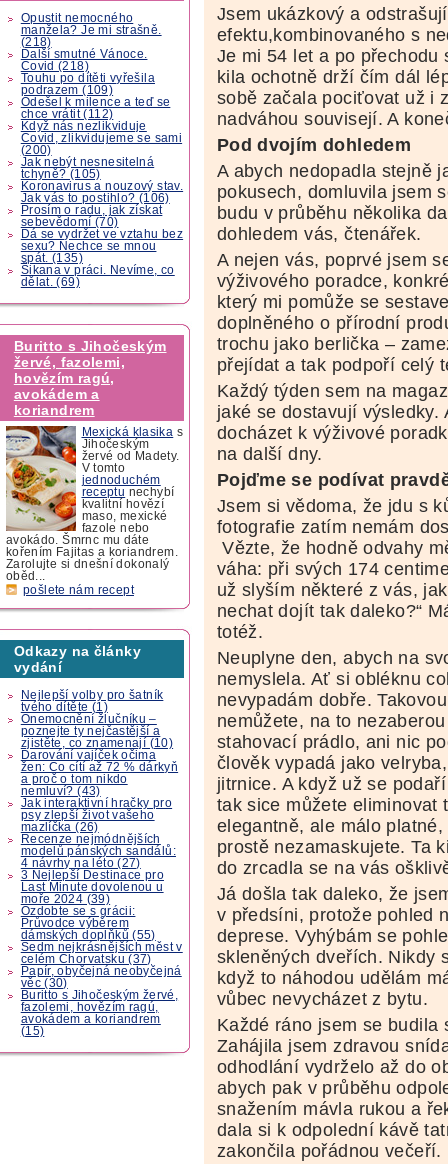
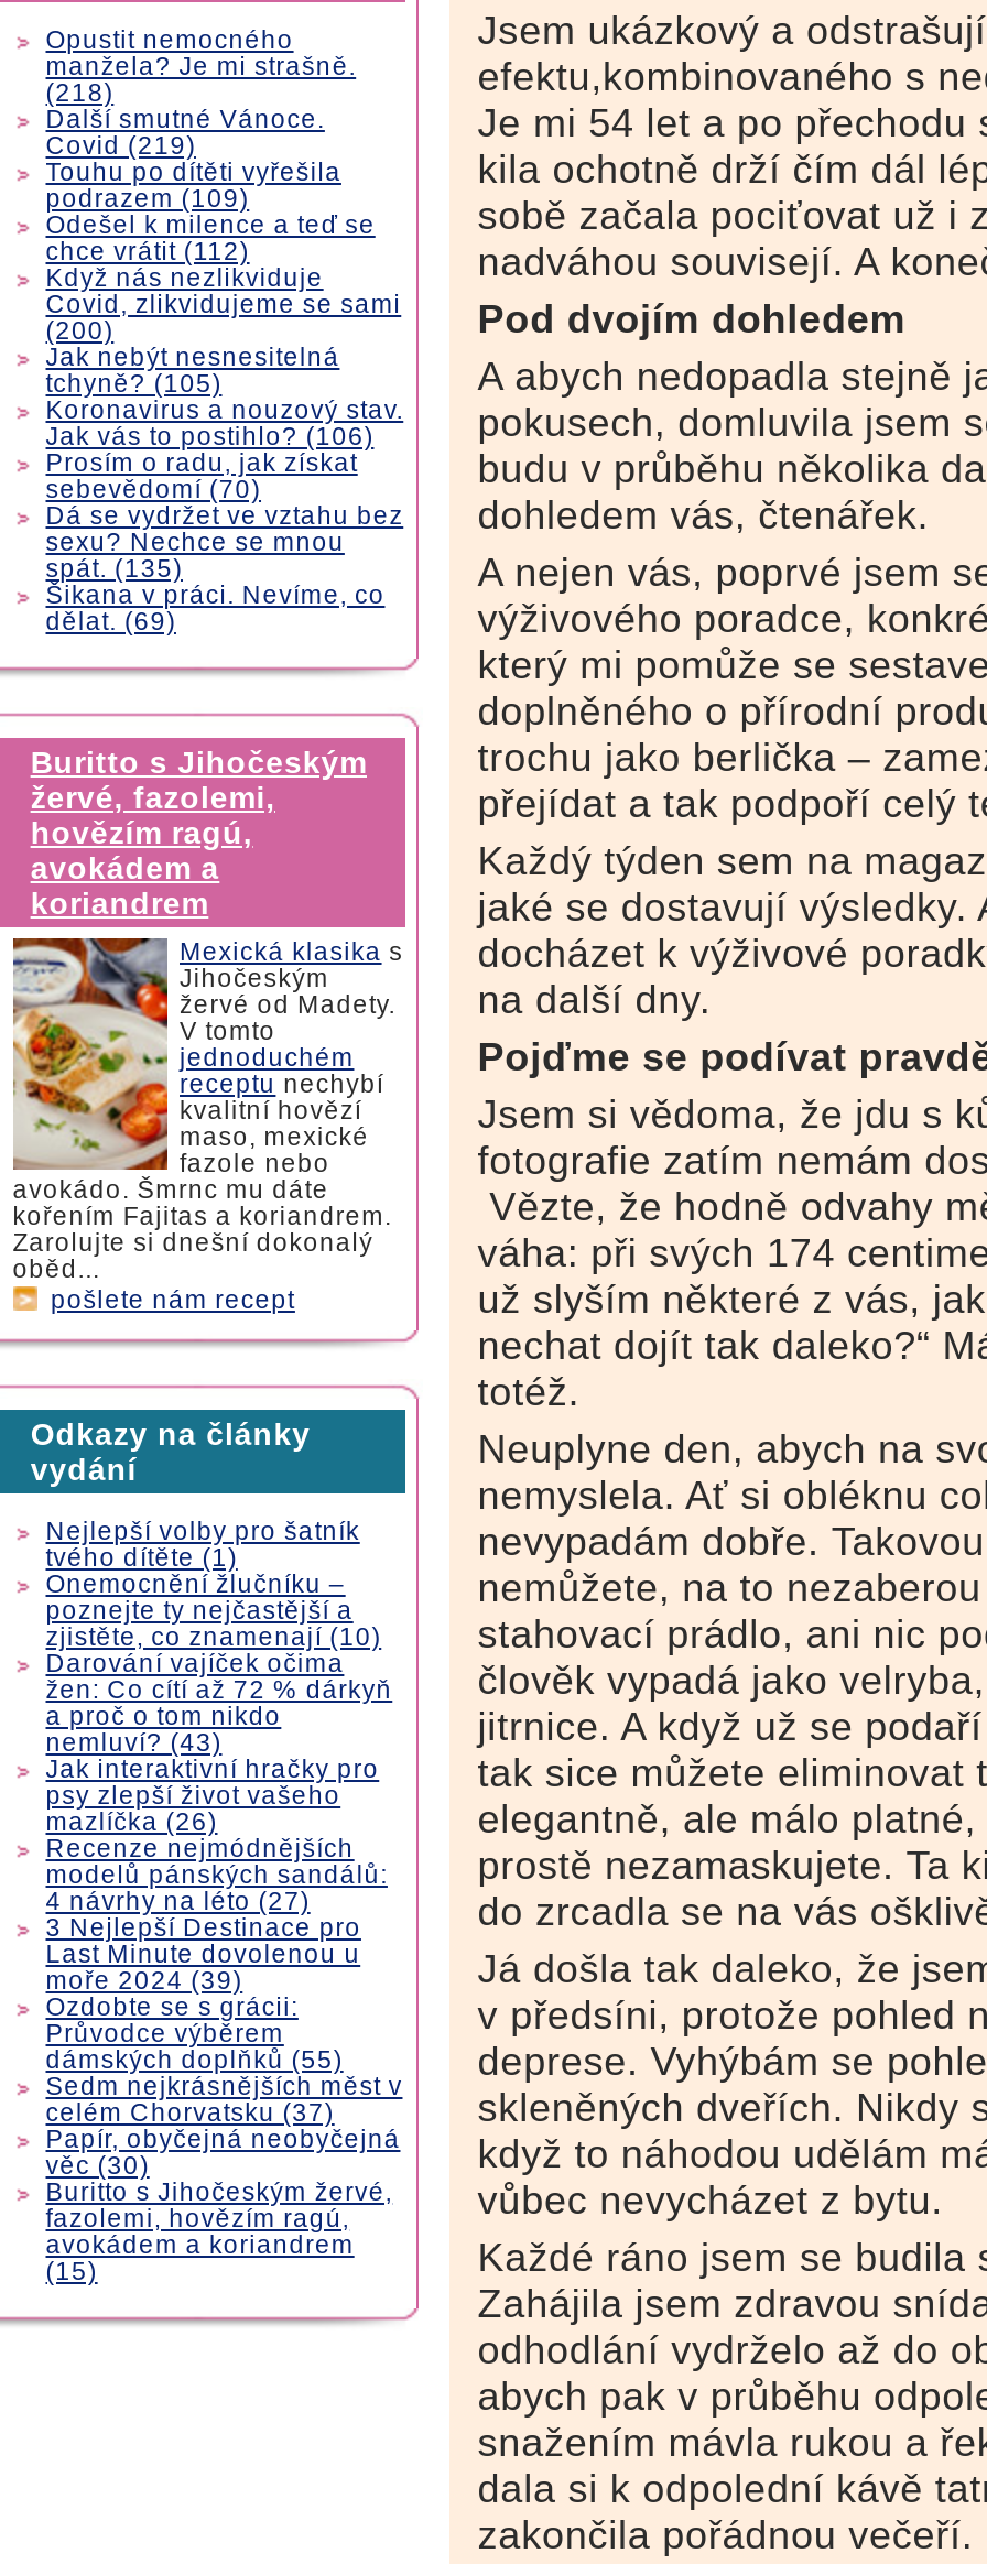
[21,60,89,72] Covid (218) -> [46,131,196,158] Covid (219)

